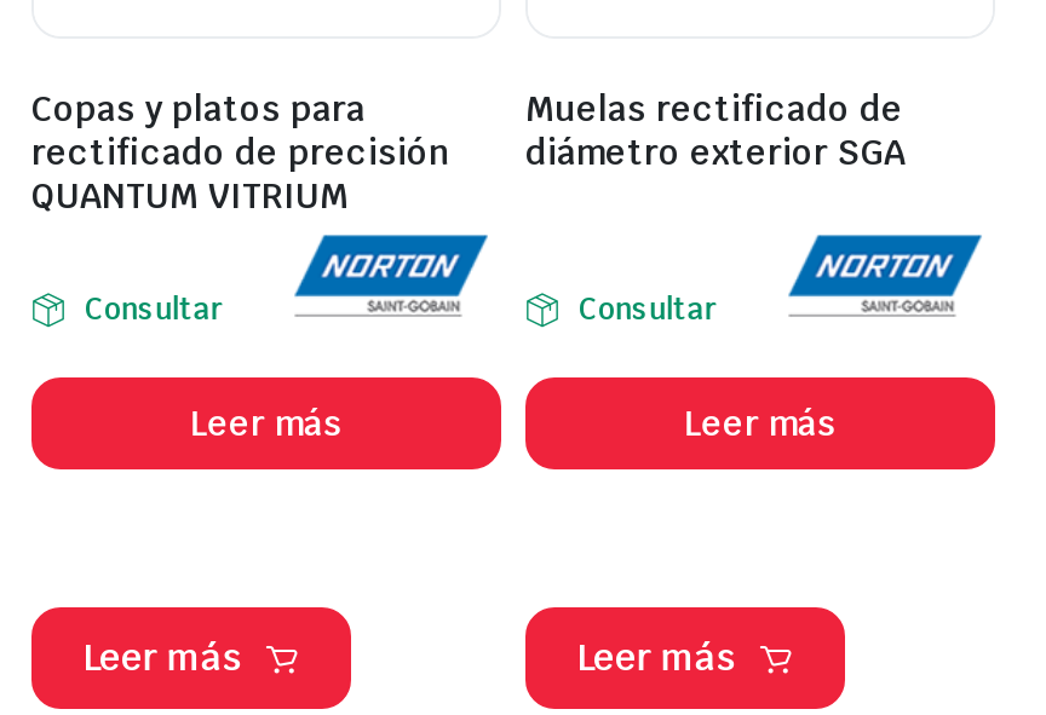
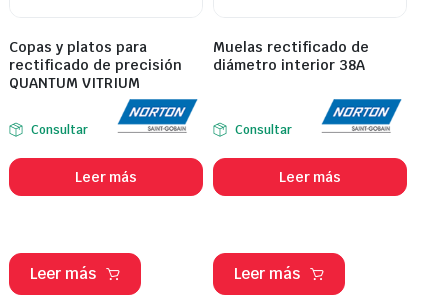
[525,131,906,174] diámetro exterior SGA -> [213,56,365,74] diámetro interior 38A

